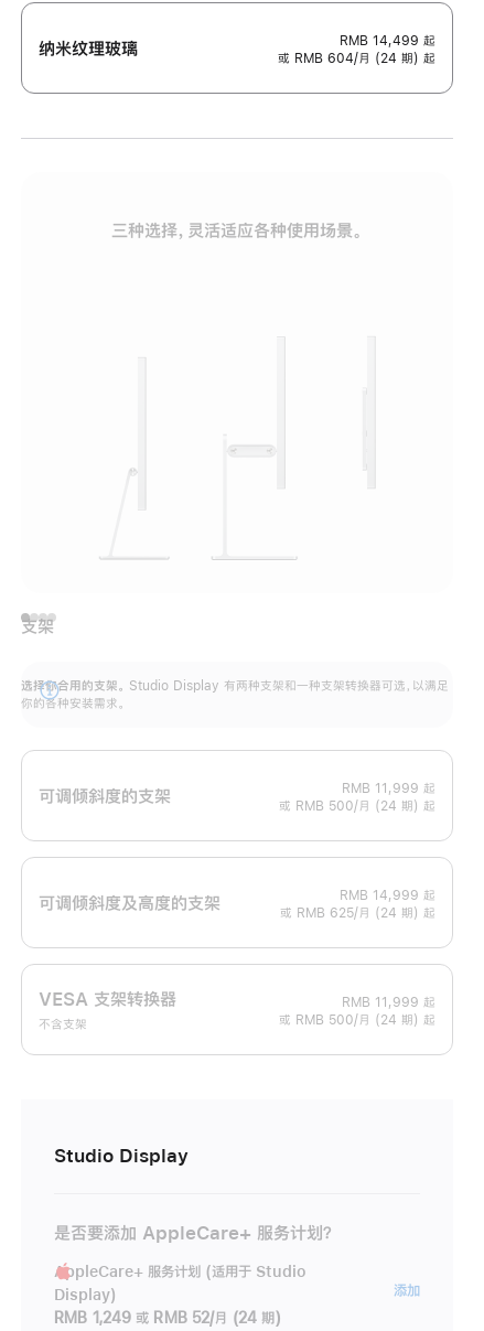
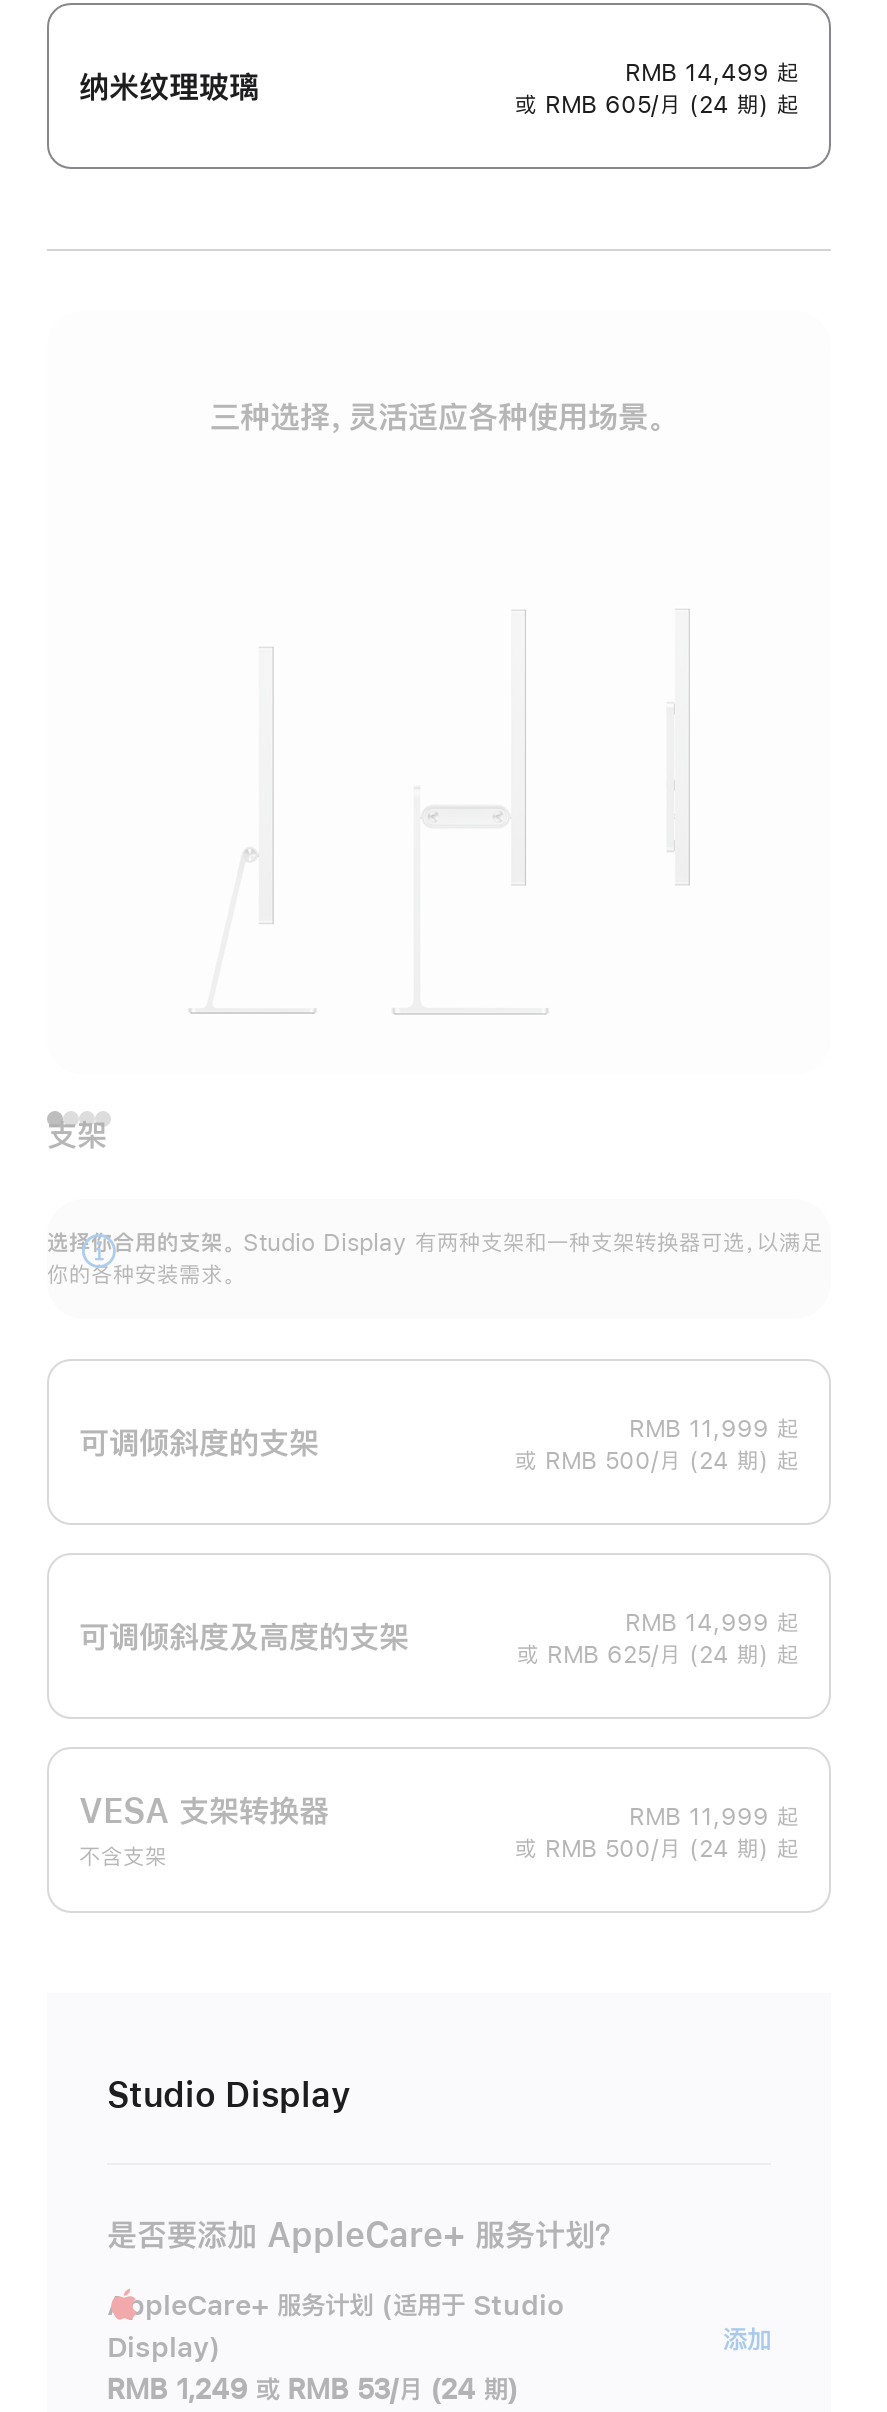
[278,52,435,65] 或 RMB 604/月 (24 期) 起 -> [515,93,799,117] 或 RMB 605/月 (24 期) 起
[54,1310,281,1326] RMB 1,249 或 RMB 52/月 (24 期) -> [107,2376,518,2404] RMB 1,249 或 RMB 53/月 (24 期)

